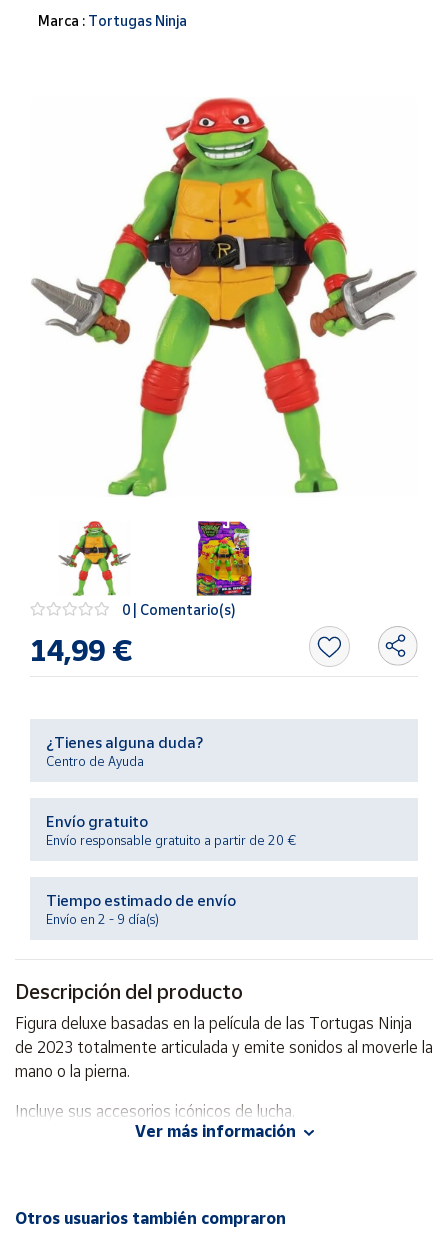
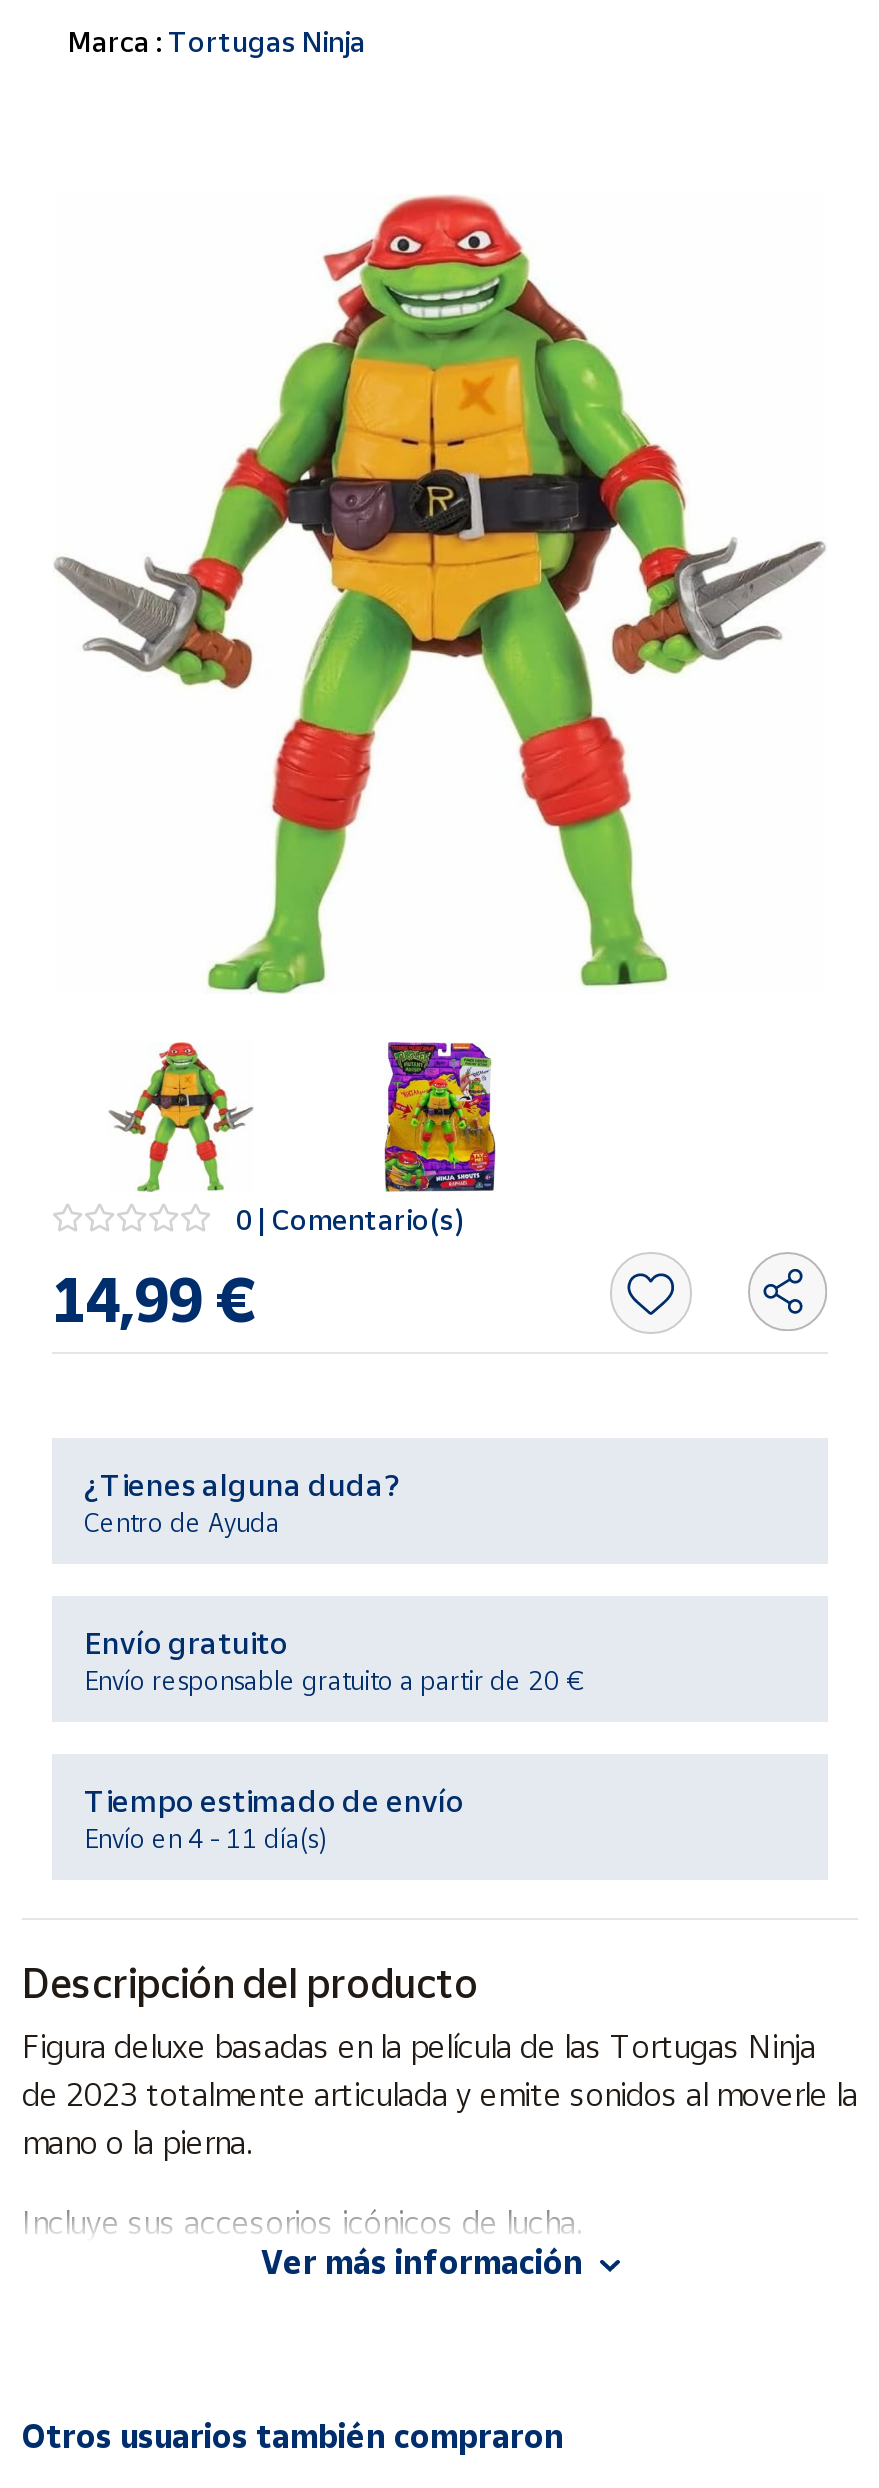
[46,911,159,927] Envío en 2 - 9 día(s) -> [84,1823,326,1855] Envío en 4 - 11 día(s)

